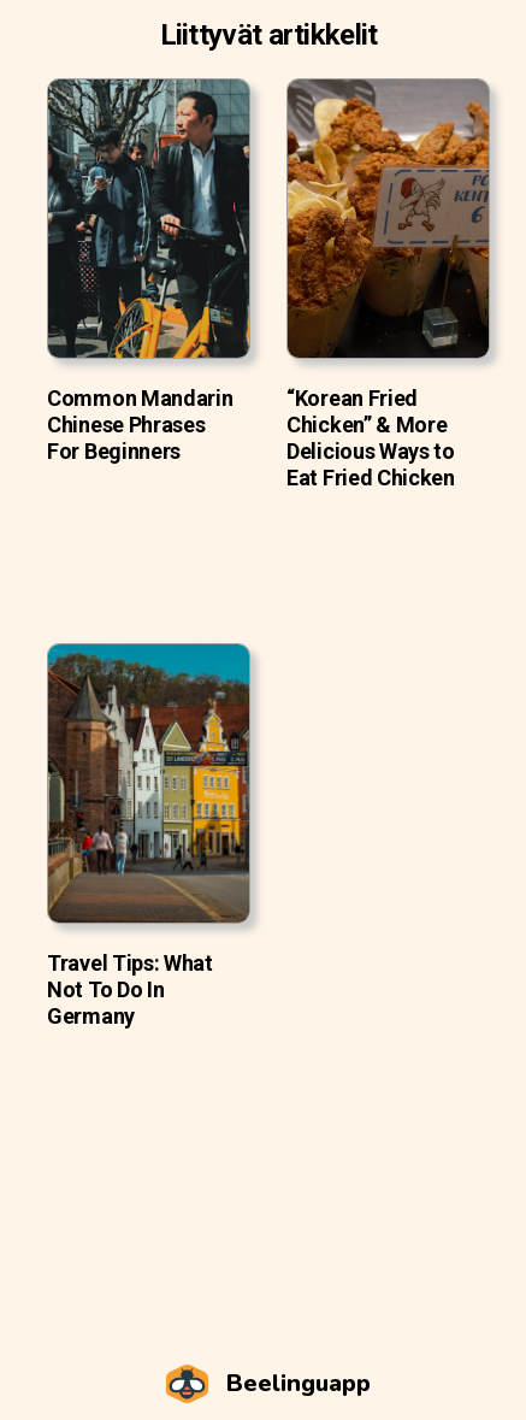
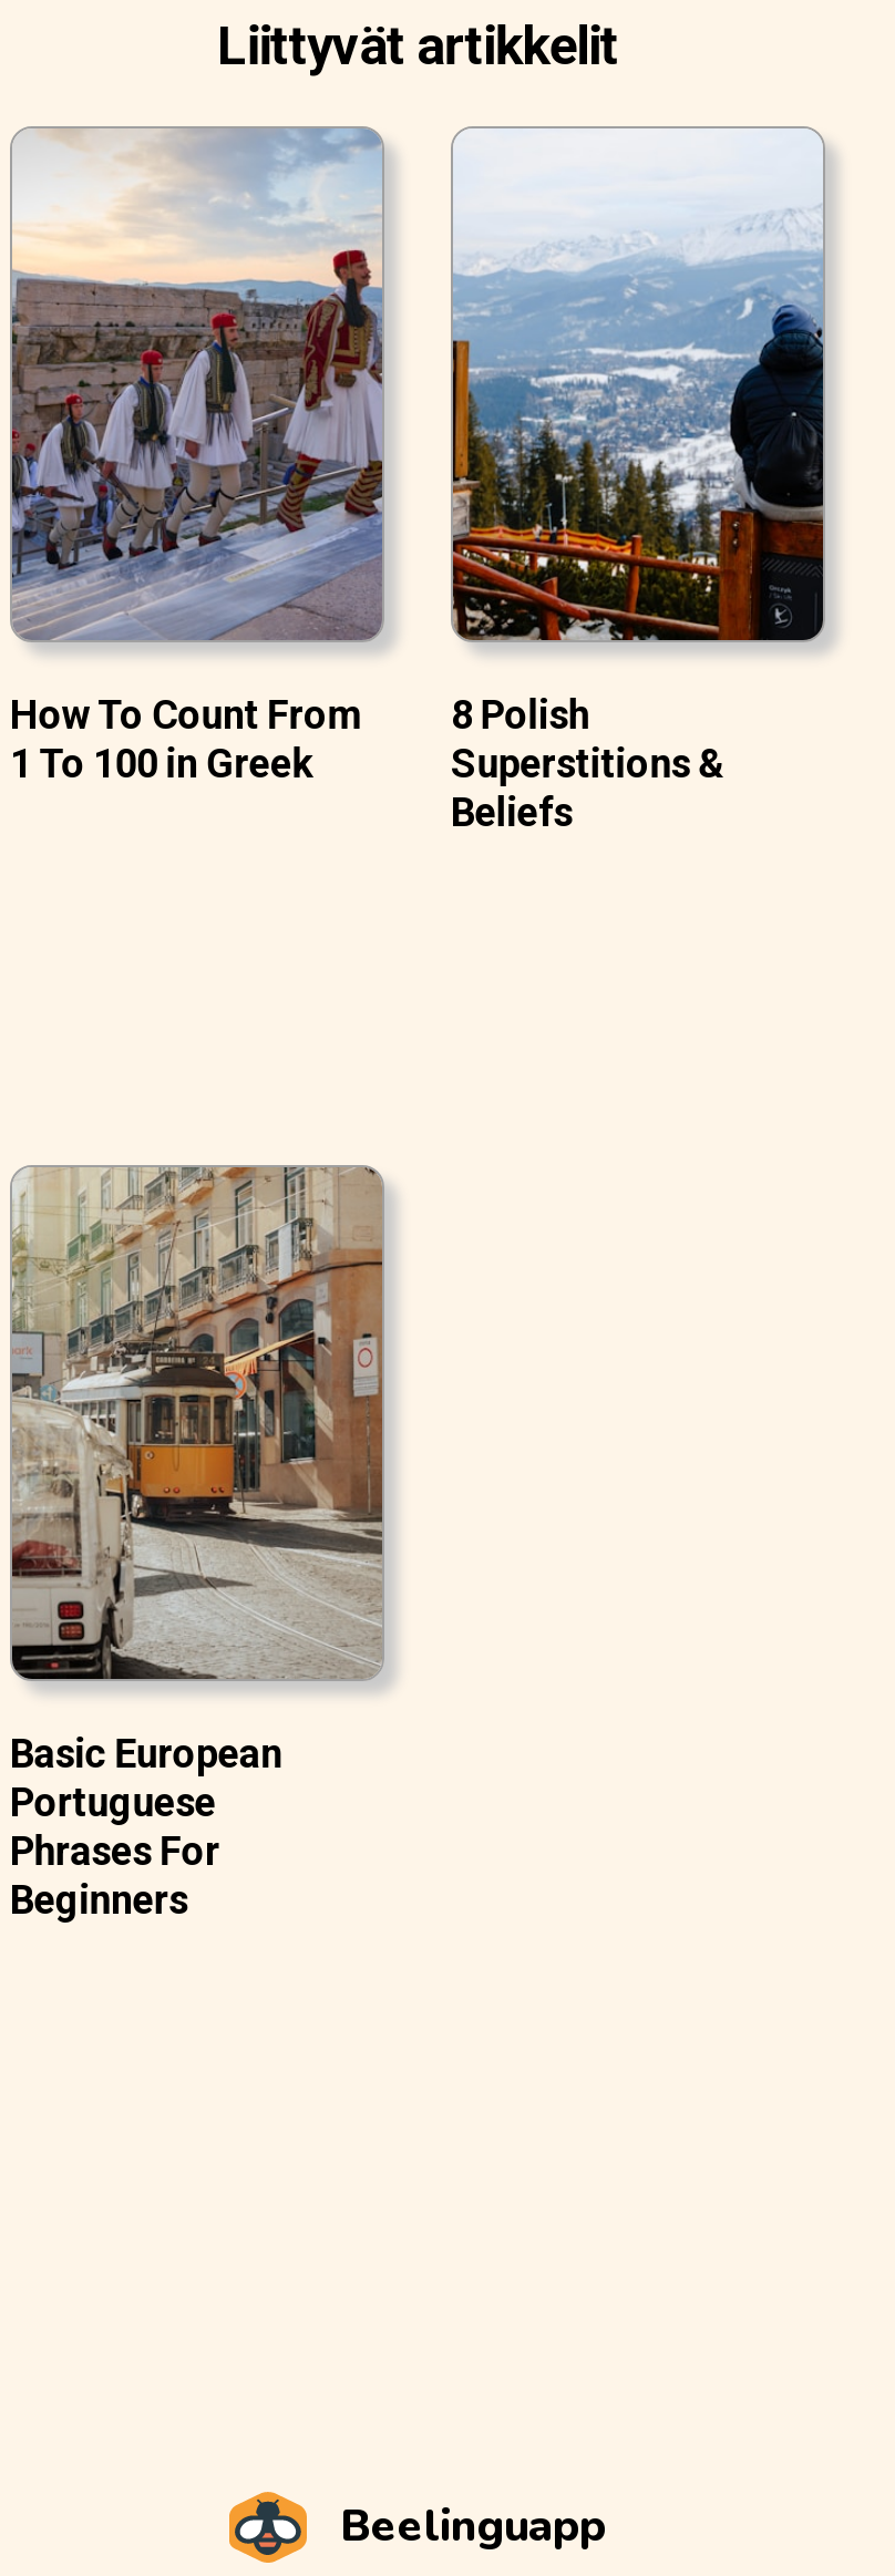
[47,78,250,464] [image] | Common Mandarin | Chinese Phrases | For Beginners -> [10,126,384,786] [image] | How To Count From | 1 To 100 in Greek
[286,78,490,490] [image] | “Korean Fried | Chicken” & More | Delicious Ways to | Eat Fried Chicken -> [451,128,825,835] [image] | 8 Polish | Superstitions & | Beliefs
[47,643,250,1028] [image] | Travel Tips: What | Not To Do In | Germany -> [10,1165,384,1922] [image] | Basic European | Portuguese | Phrases For | Beginners

